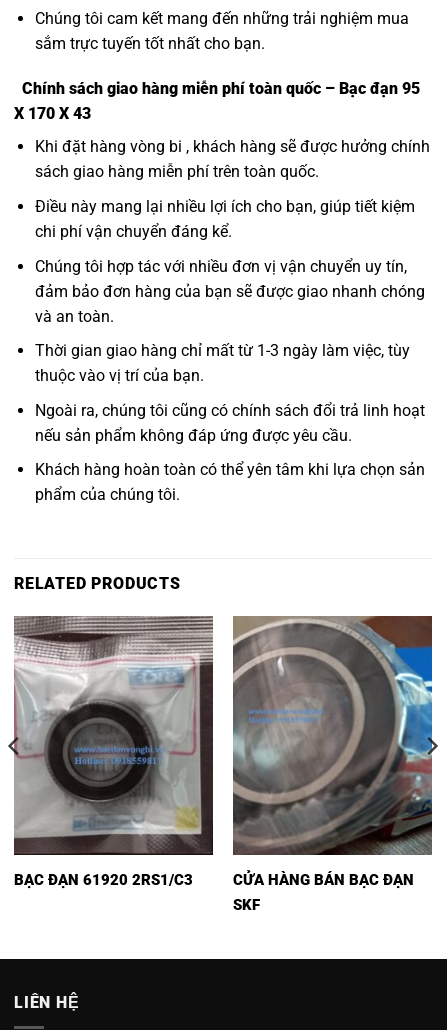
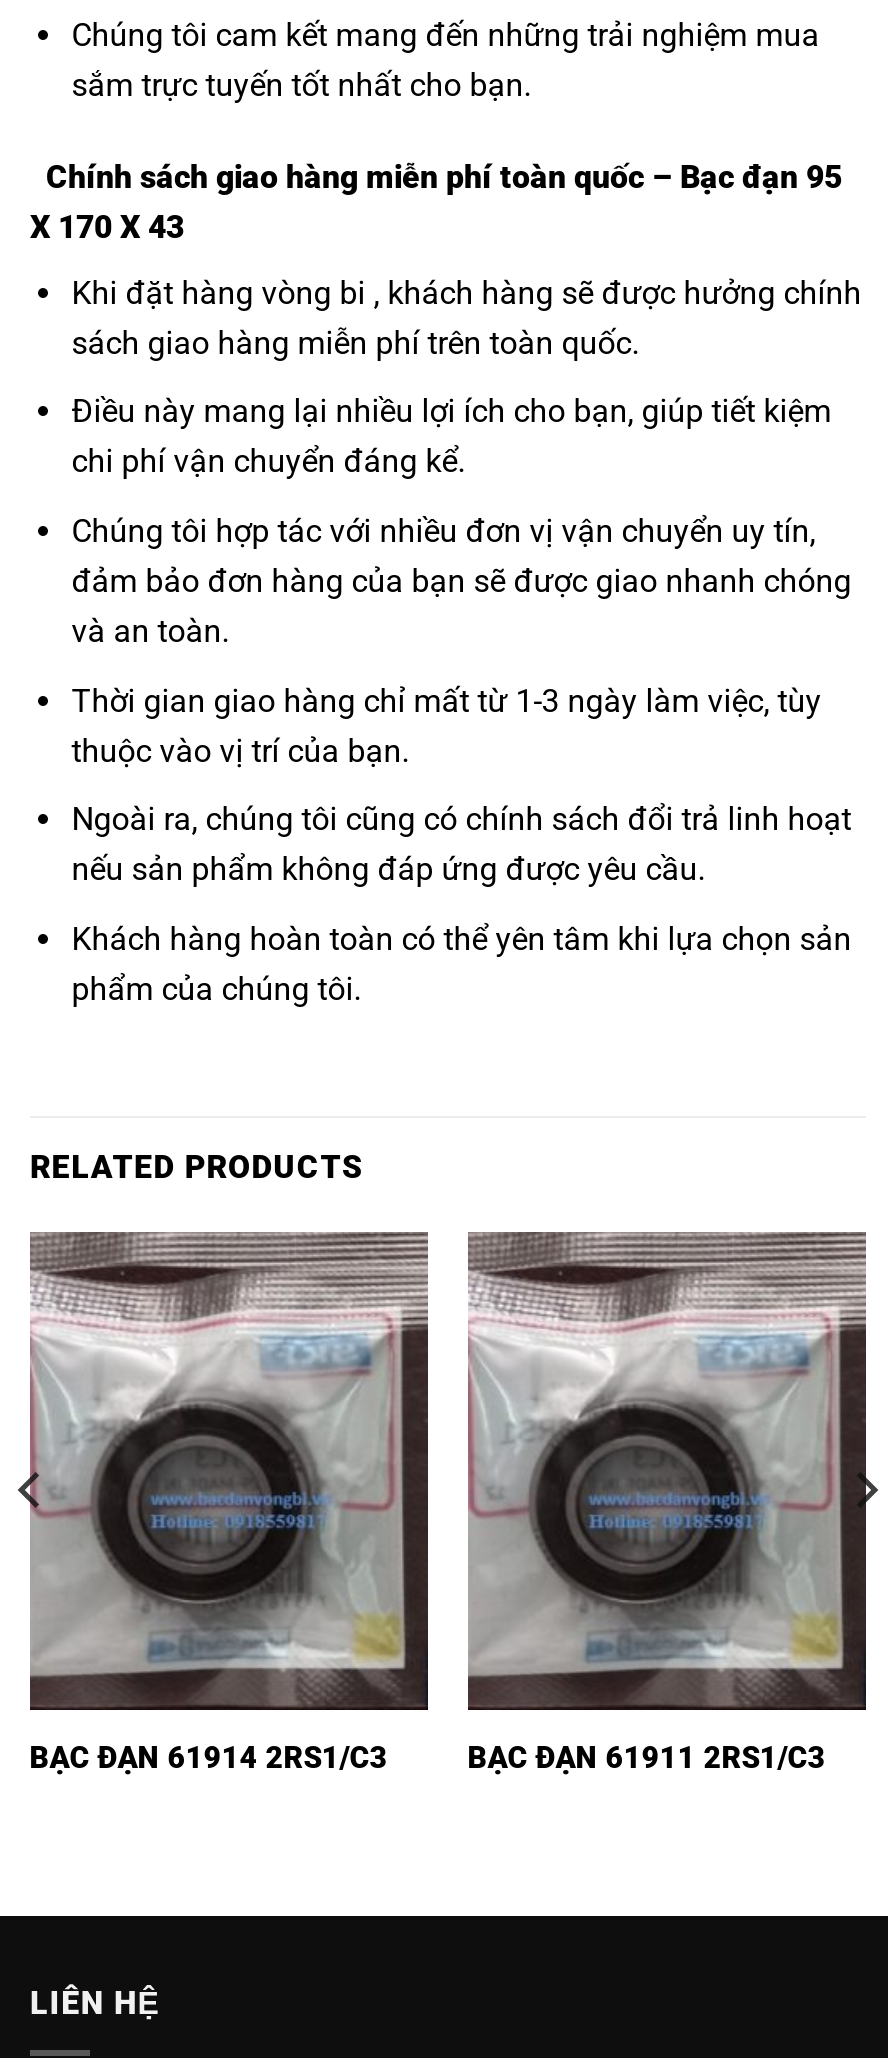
[14,616,433,914] [image] | BẠC ĐẠN 61920 2RS1/C3 | CỬA HÀNG BÁN BẠC ĐẠN | SKF -> [30,1231,868,1776] [image] | BẠC ĐẠN 61914 2RS1/C3 | BẠC ĐẠN 61911 2RS1/C3

